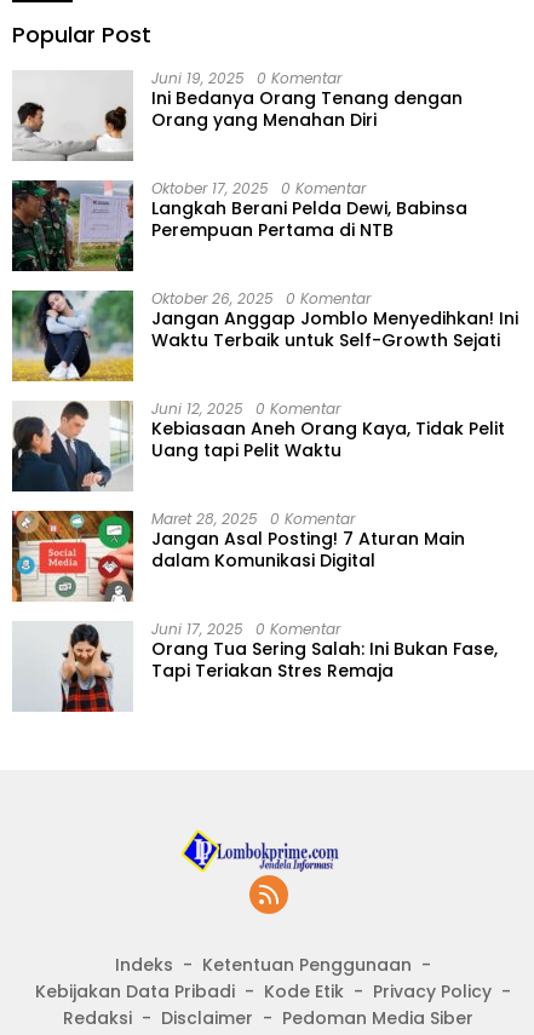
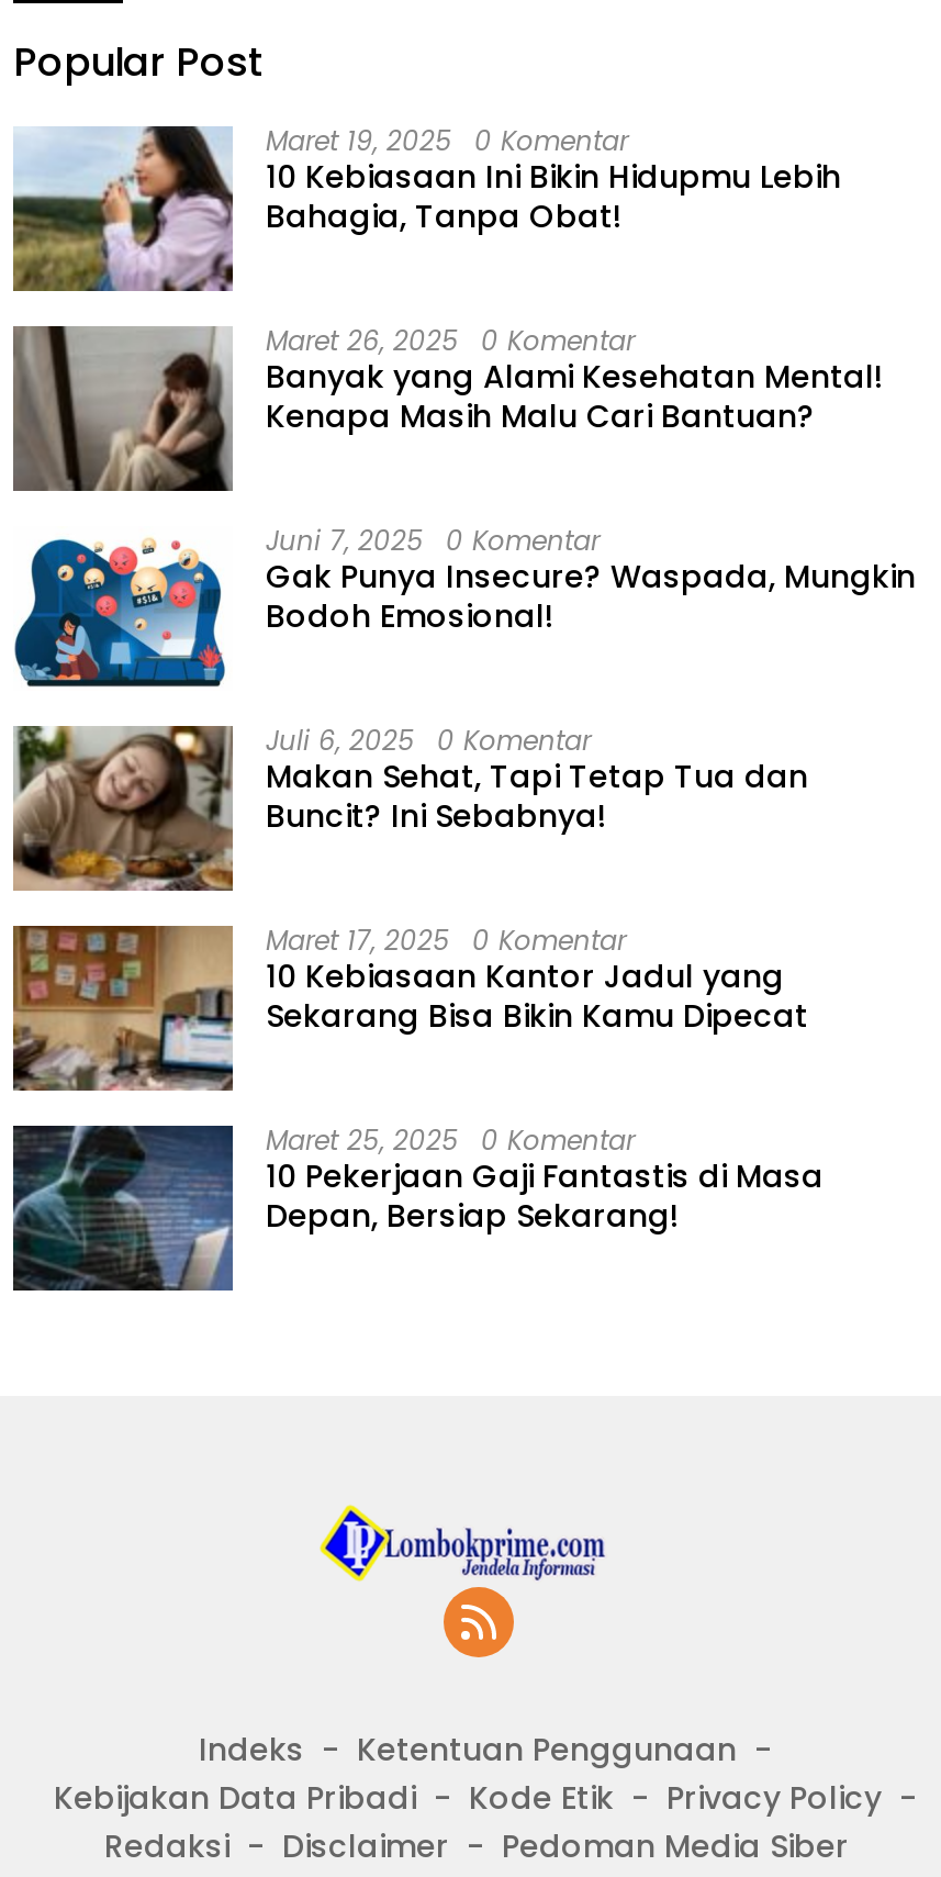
[12,68,463,161] [image] | Juni 19, 2025 0 Komentar | Ini Bedanya Orang Tenang dengan | Orang yang Menahan Diri -> [11,122,841,291] [image] | Maret 19, 2025 0 Komentar | 10 Kebiasaan Ini Bikin Hidupmu Lebih | Bahagia, Tanpa Obat!
[11,178,467,272] [image] | Oktober 17, 2025 0 Komentar | Langkah Berani Pelda Dewi, Babinsa | Perempuan Pertama di NTB -> [11,322,883,493] [image] | Maret 26, 2025 0 Komentar | Banyak yang Alami Kesehatan Mental! | Kenapa Masih Malu Cari Bantuan?
[11,288,518,383] [image] | Oktober 26, 2025 0 Komentar | Jangan Anggap Jomblo Menyedihkan! Ini | Waktu Terbaik untuk Self-Growth Sejati -> [13,522,916,691] [image] | Juni 7, 2025 0 Komentar | Gak Punya Insecure? Waspada, Mungkin | Bodoh Emosional!
[11,398,505,493] [image] | Juni 12, 2025 0 Komentar | Kebiasaan Aneh Orang Kaya, Tidak Pelit | Uang tapi Pelit Waktu -> [11,722,808,893] [image] | Juli 6, 2025 0 Komentar | Makan Sehat, Tapi Tetap Tua dan | Buncit? Ini Sebabnya!
[11,508,465,602] [image] | Maret 28, 2025 0 Komentar | Jangan Asal Posting! 7 Aturan Main | dalam Komunikasi Digital -> [11,921,808,1093] [image] | Maret 17, 2025 0 Komentar | 10 Kebiasaan Kantor Jadul yang | Sekarang Bisa Bikin Kamu Dipecat
[12,619,498,713] [image] | Juni 17, 2025 0 Komentar | Orang Tua Sering Salah: Ini Bukan Fase, | Tapi Teriakan Stres Remaja -> [11,1121,824,1293] [image] | Maret 25, 2025 0 Komentar | 10 Pekerjaan Gaji Fantastis di Masa | Depan, Bersiap Sekarang!

